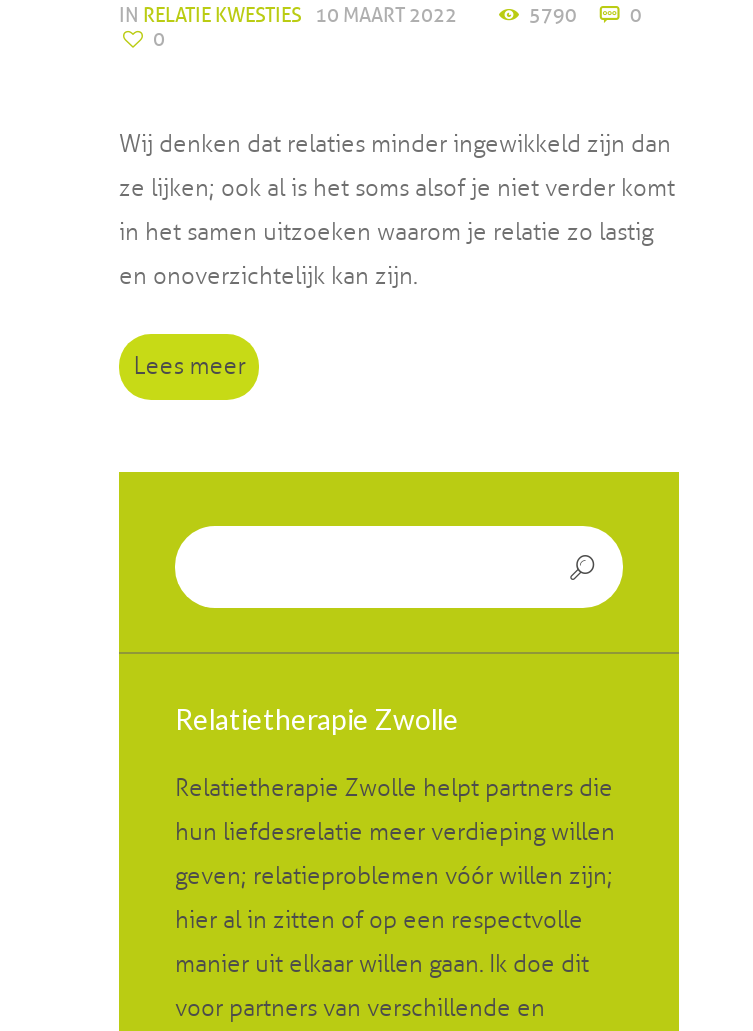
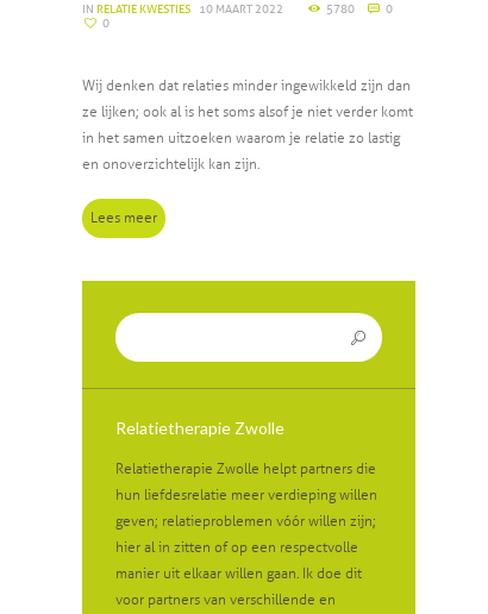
[529,2,577,28] 5790 -> [326,1,355,16] 5780

